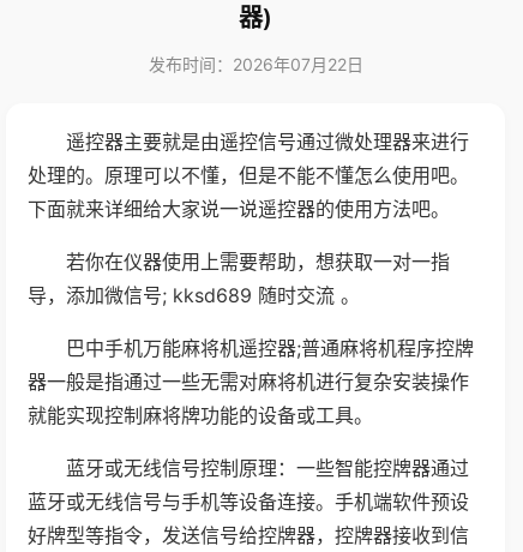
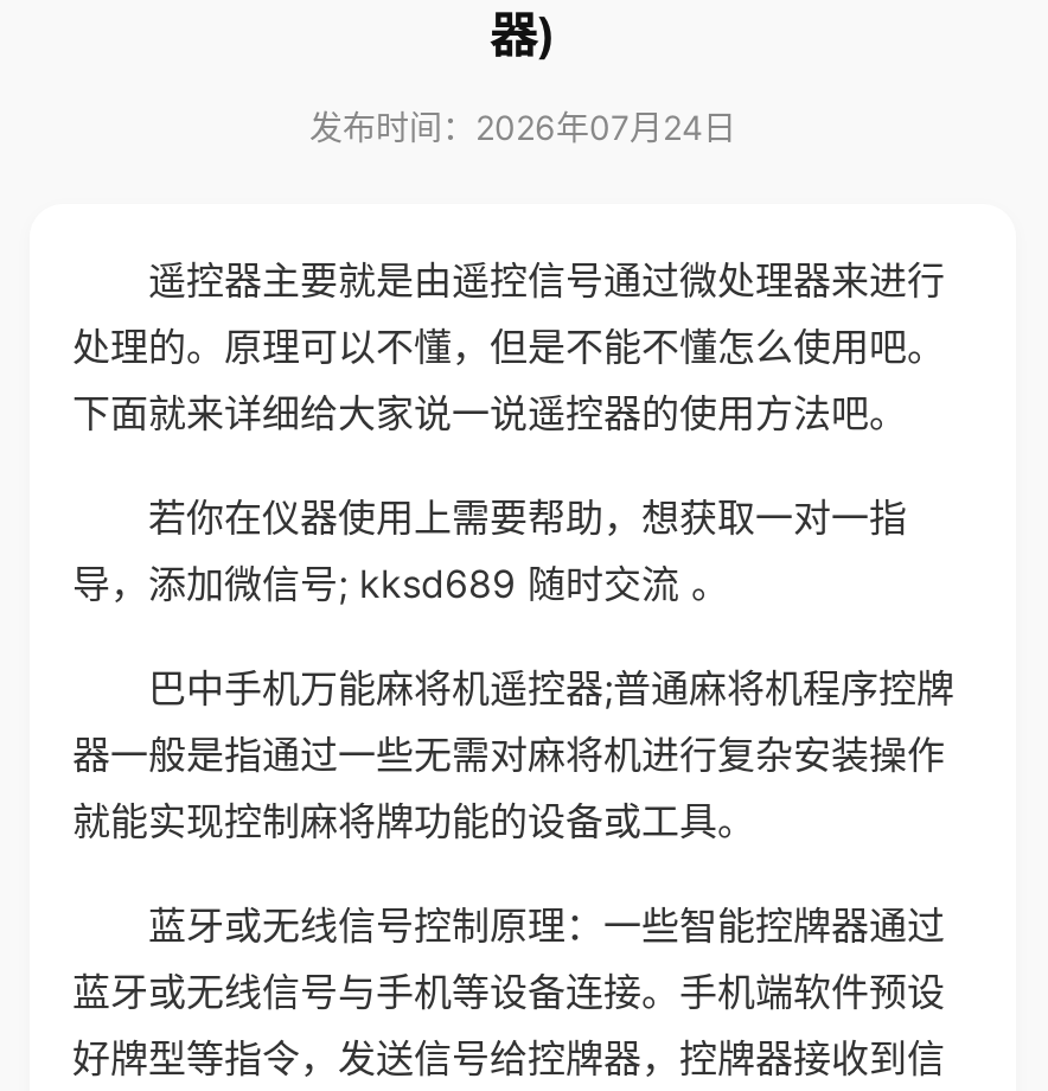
[148,54,363,74] 发布时间：2026年07月22日 -> [309,107,736,147] 发布时间：2026年07月24日

